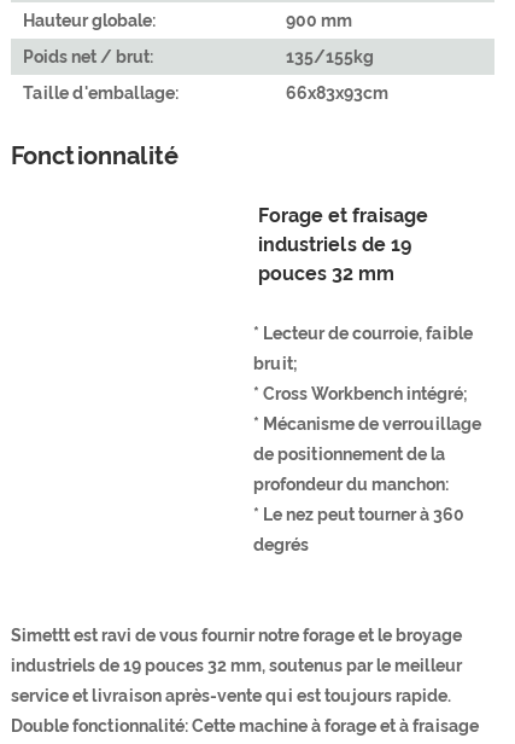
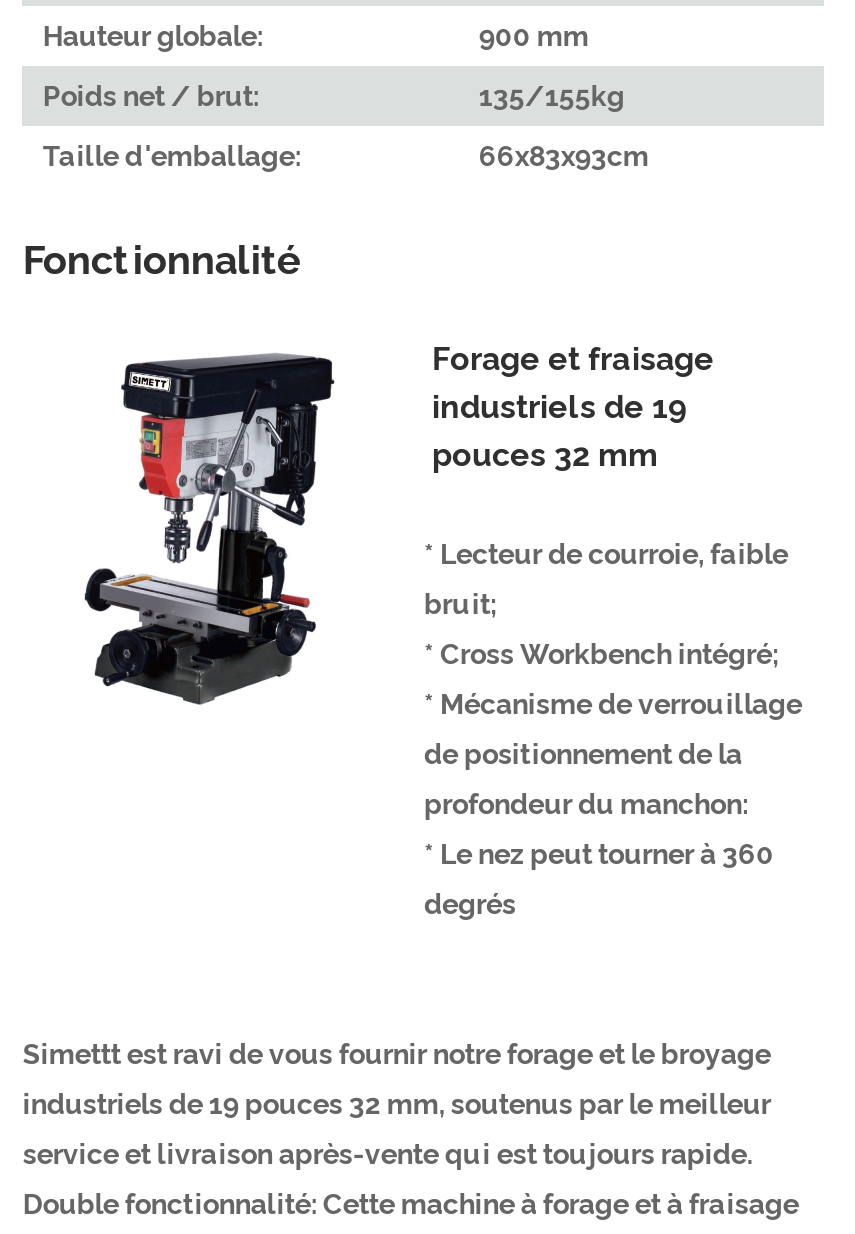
none -> [82,352,336,706] [image]

